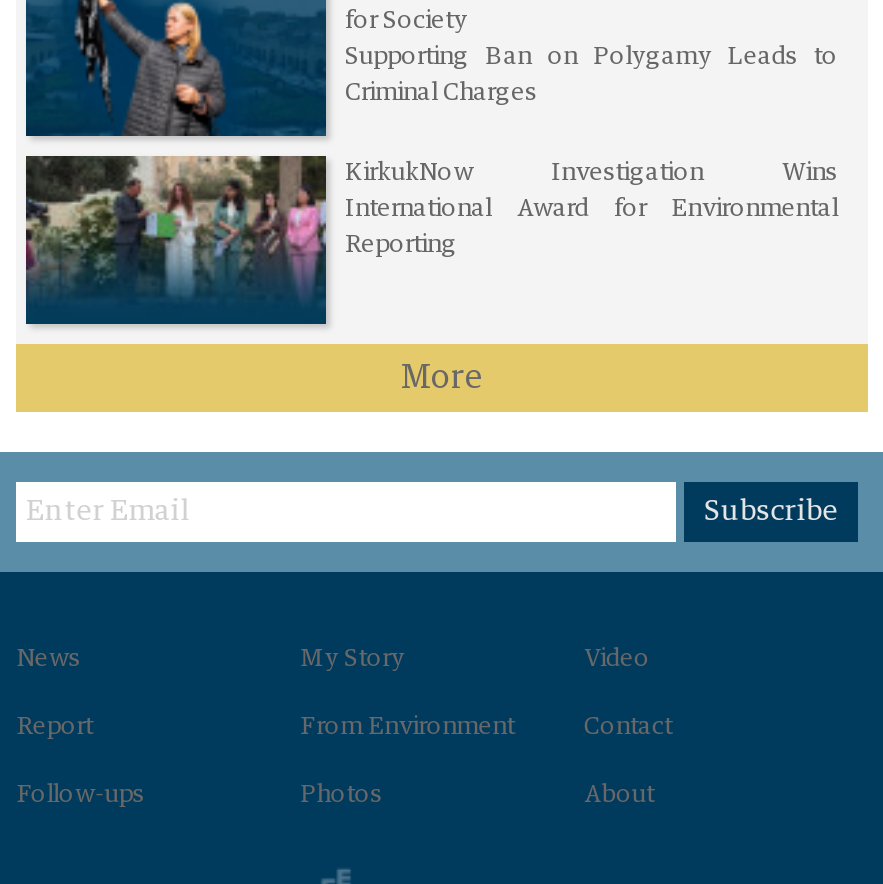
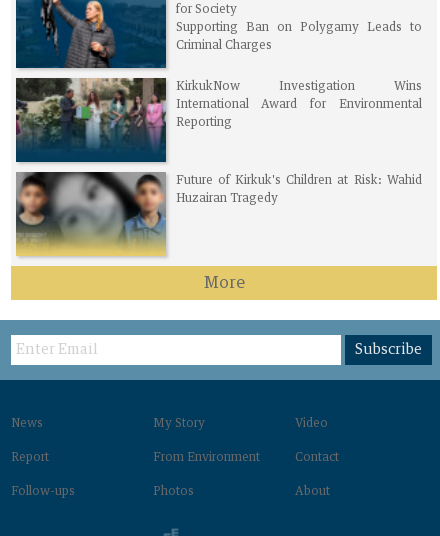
none -> [15,171,422,257] [image] | Future of Kirkuk's Children at Risk: Wahid | Huzairan Tragedy

